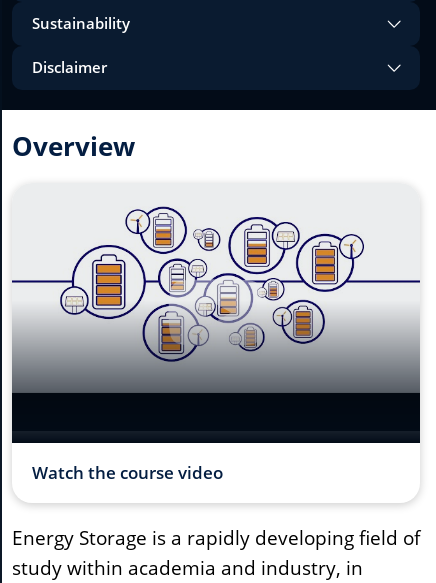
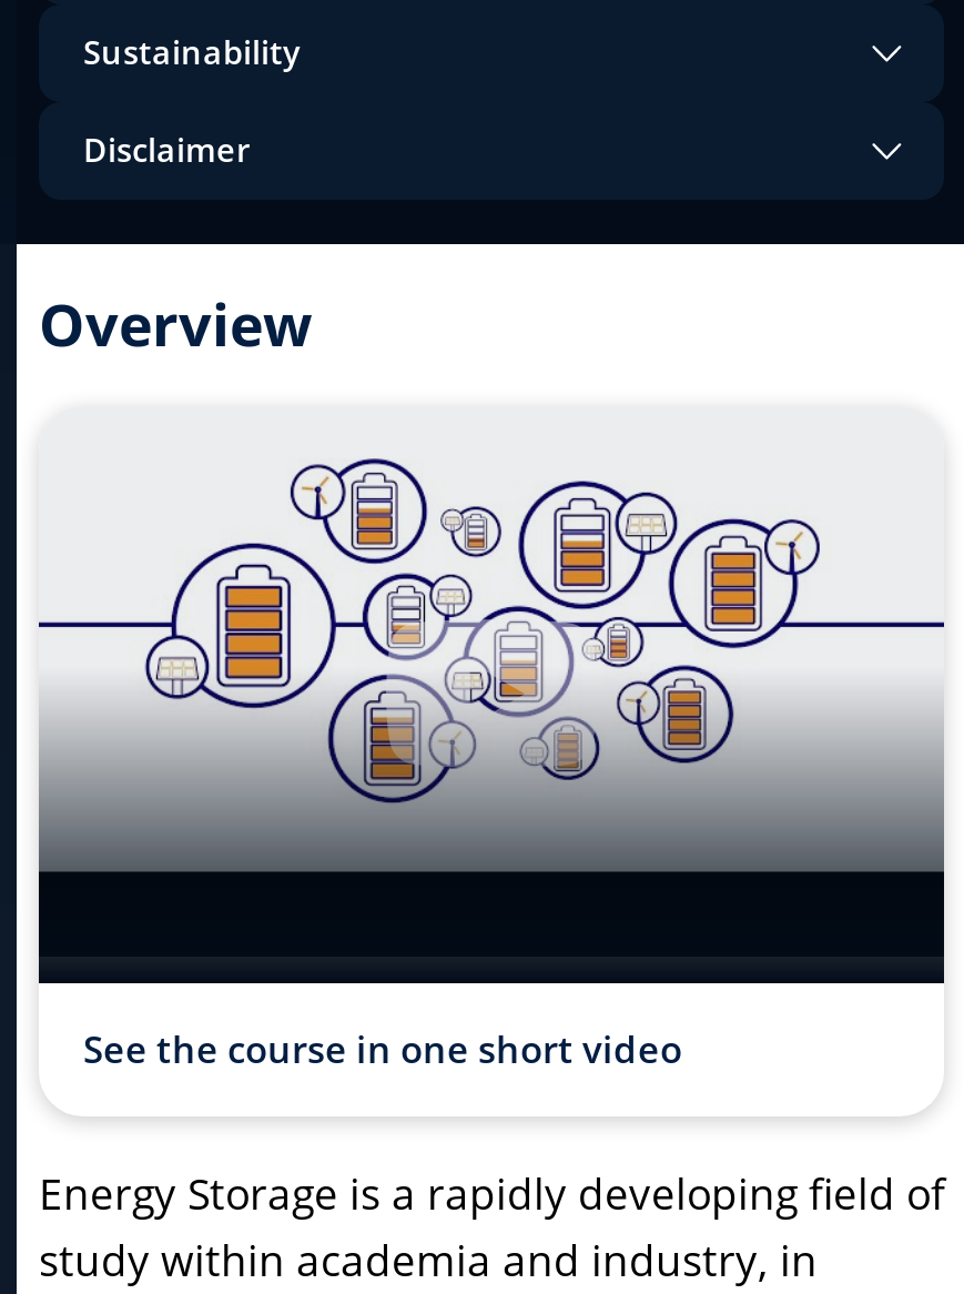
[32,461,223,483] Watch the course video -> [83,1024,682,1073] See the course in one short video

